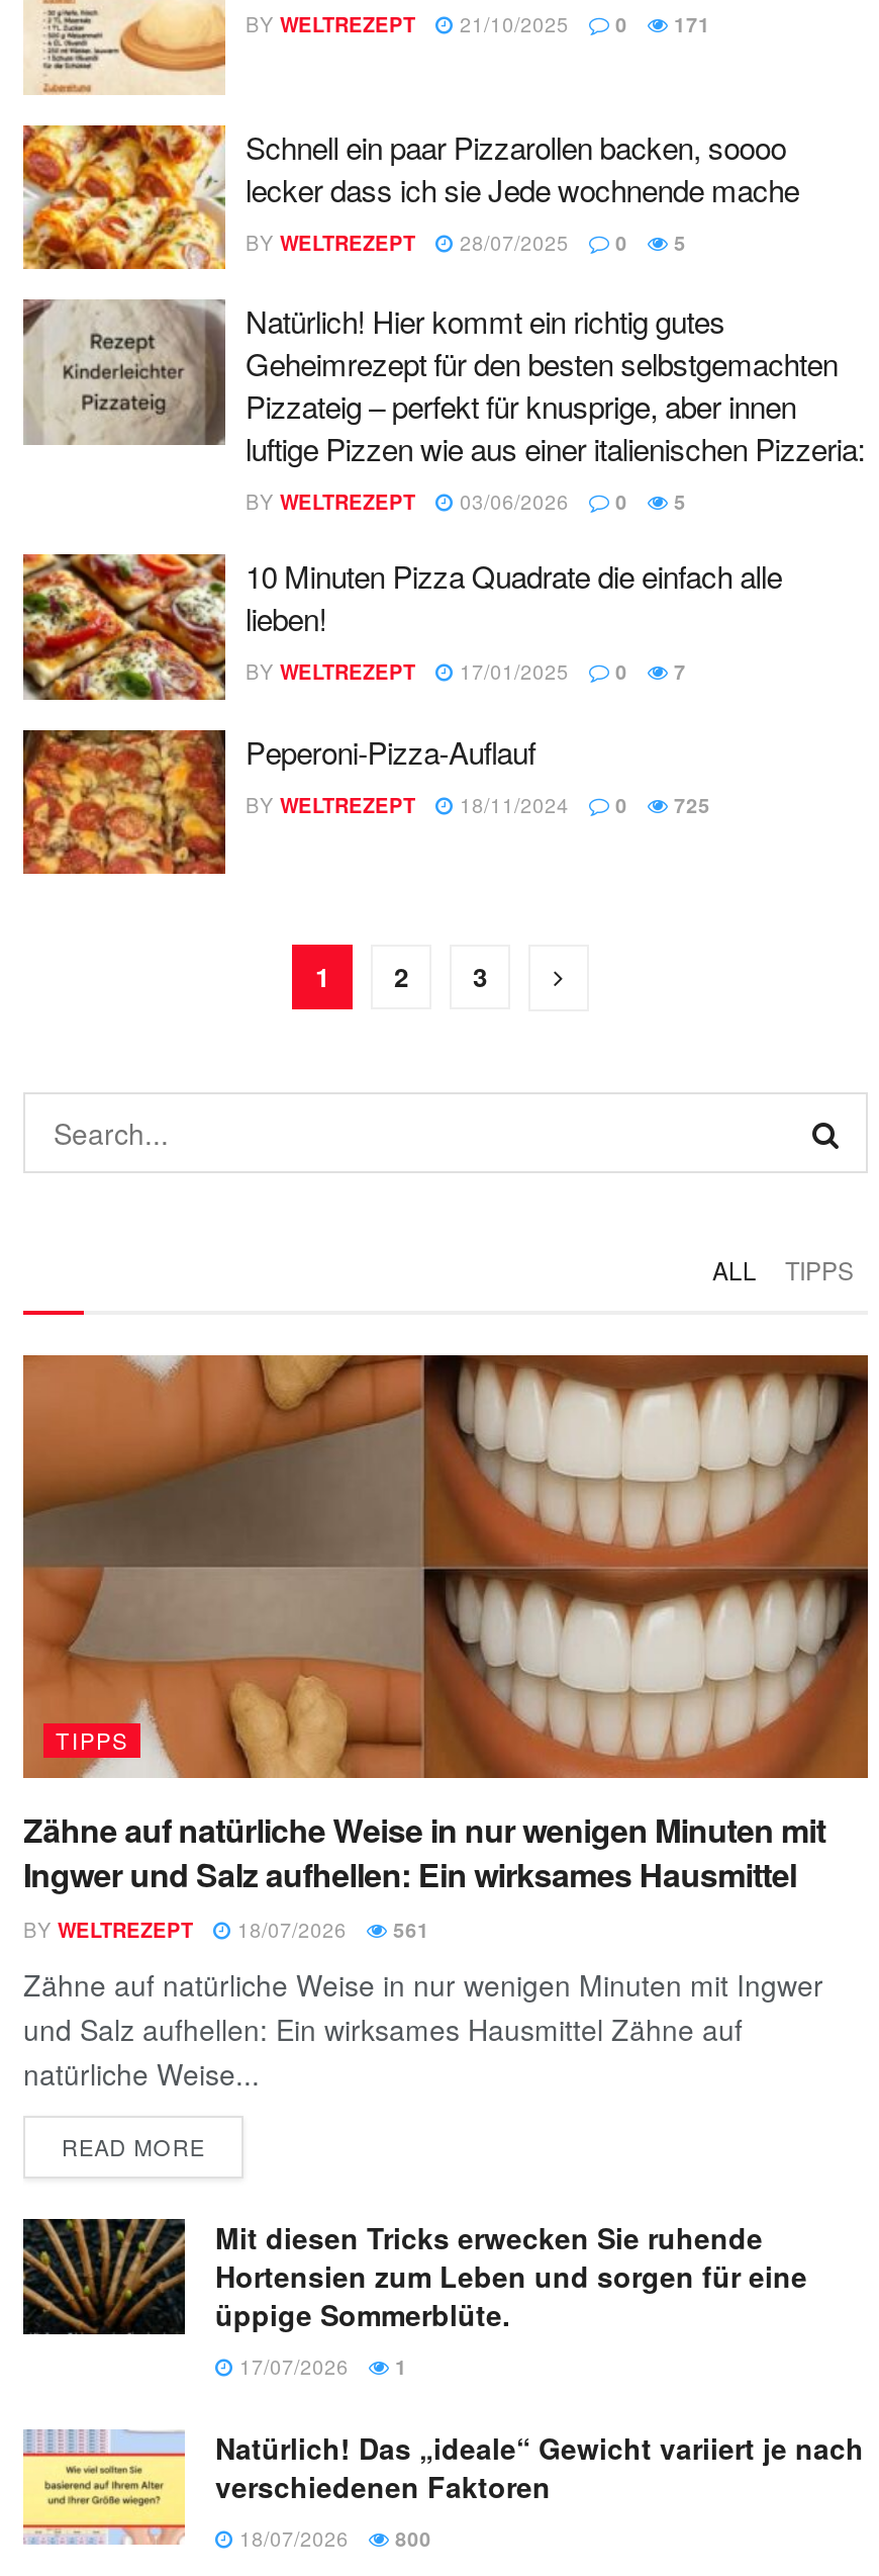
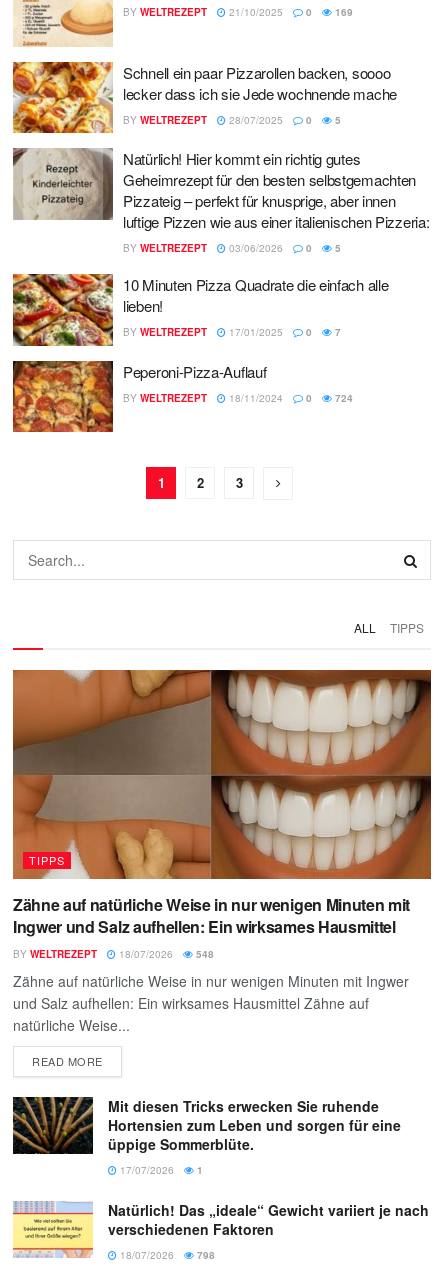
[246,10,710,38] BY WELTREZEPT 21/10/2025 0 171 -> [123,5,353,19] BY WELTREZEPT 21/10/2025 0 169
[246,790,710,818] BY WELTREZEPT 18/11/2024 0 725 -> [123,390,353,404] BY WELTREZEPT 18/11/2024 0 724
[23,1916,429,1944] BY WELTREZEPT 18/07/2026 561 -> [13,947,214,961] BY WELTREZEPT 18/07/2026 548
[233,2524,431,2553] 18/07/2026 800 -> [117,1248,215,1262] 18/07/2026 798

